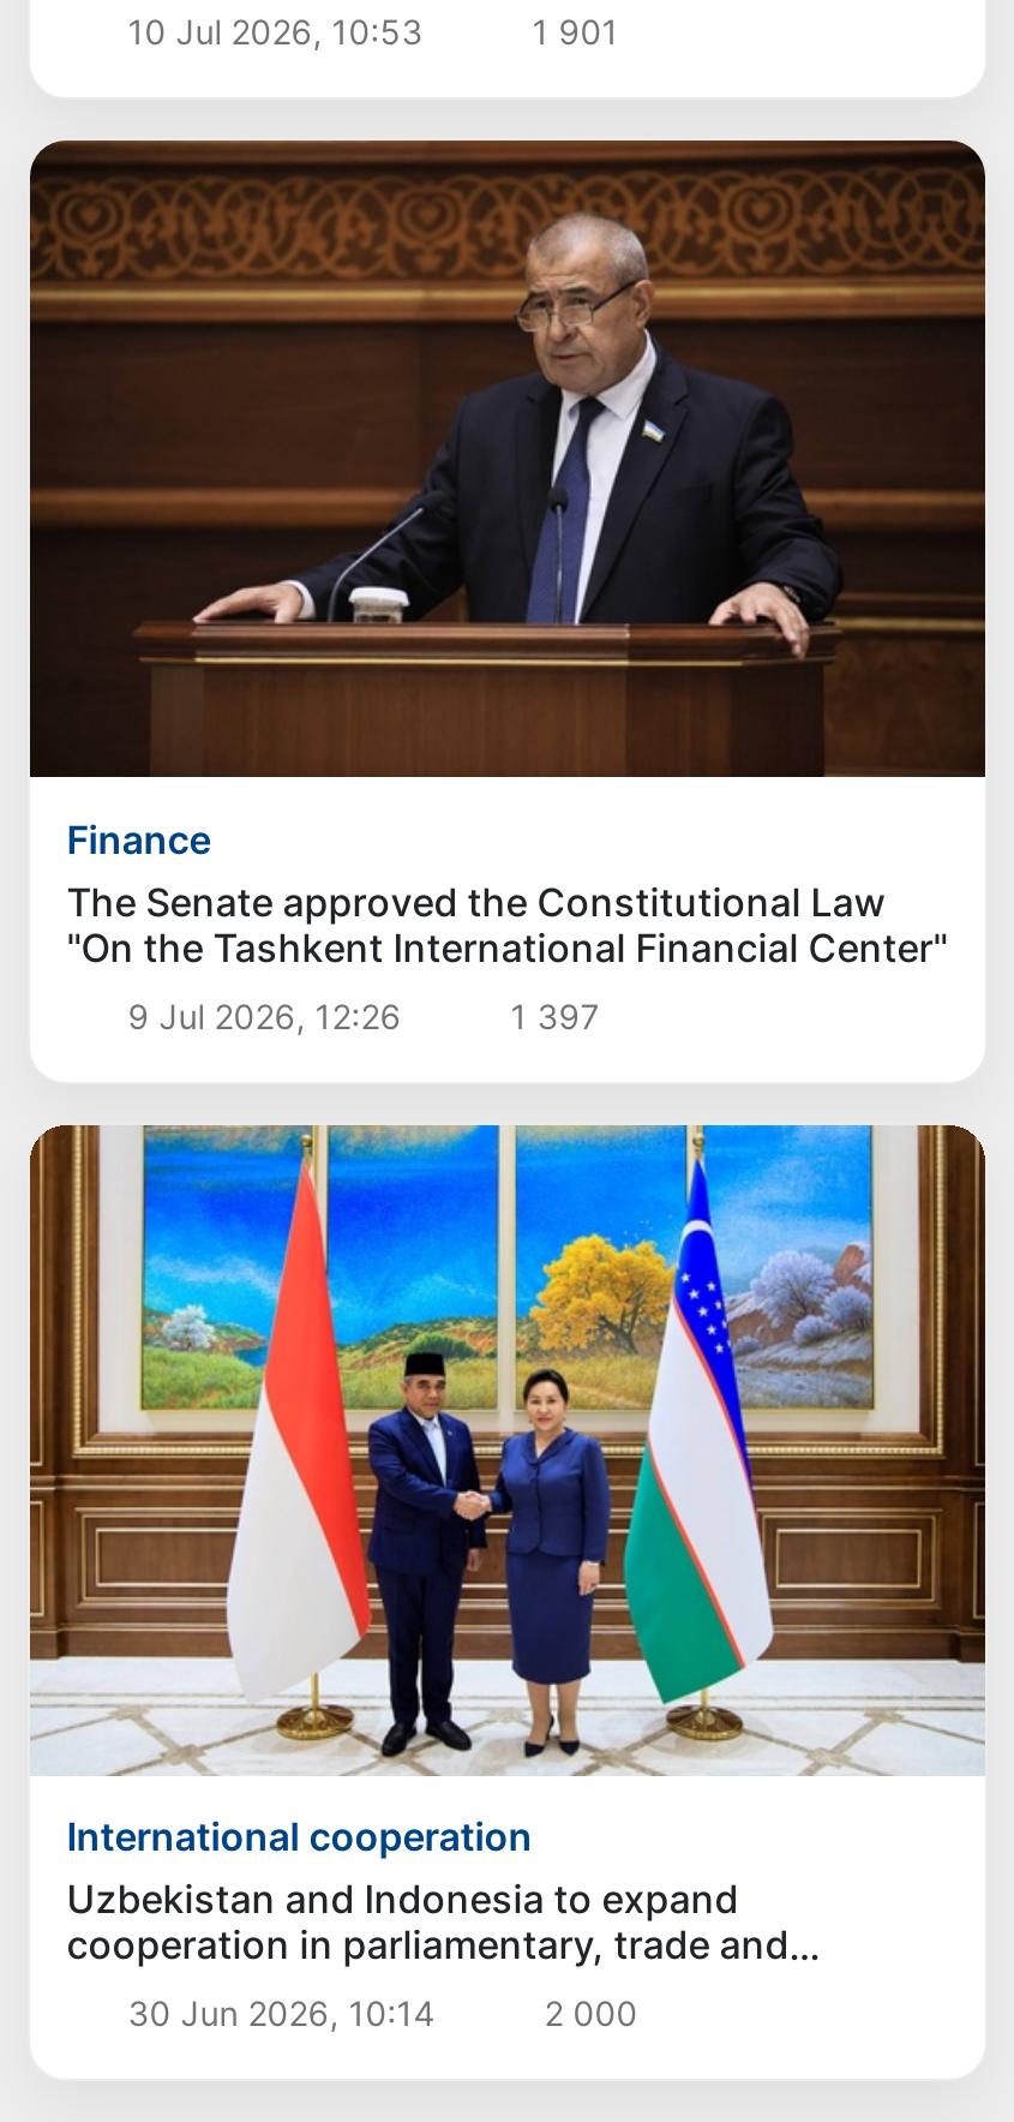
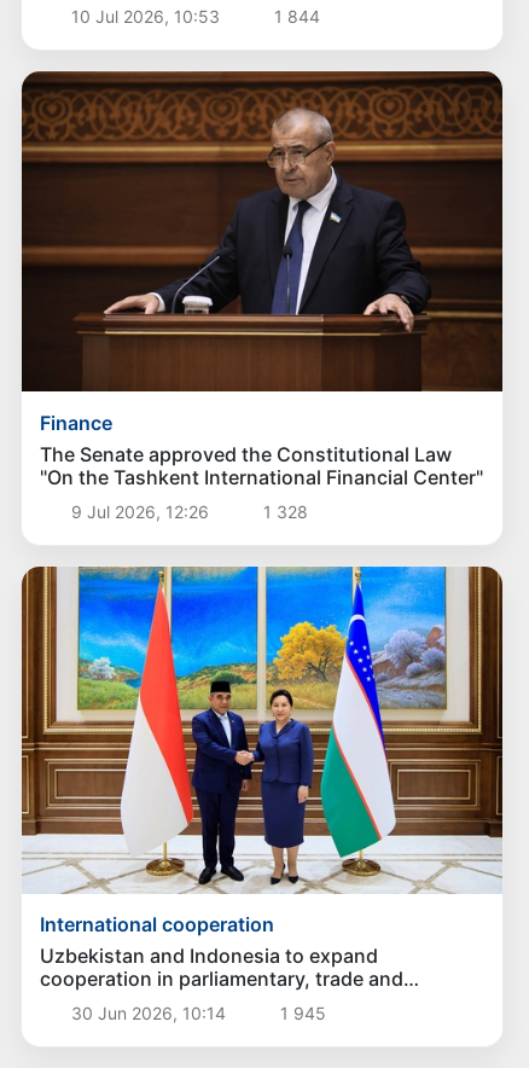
[522,10,618,51] 1 901 -> [270,6,320,26] 1 844
[501,995,599,1036] 1 397 -> [259,501,308,522] 1 328
[534,1994,638,2034] 2 000 -> [276,1003,326,1024] 1 945

